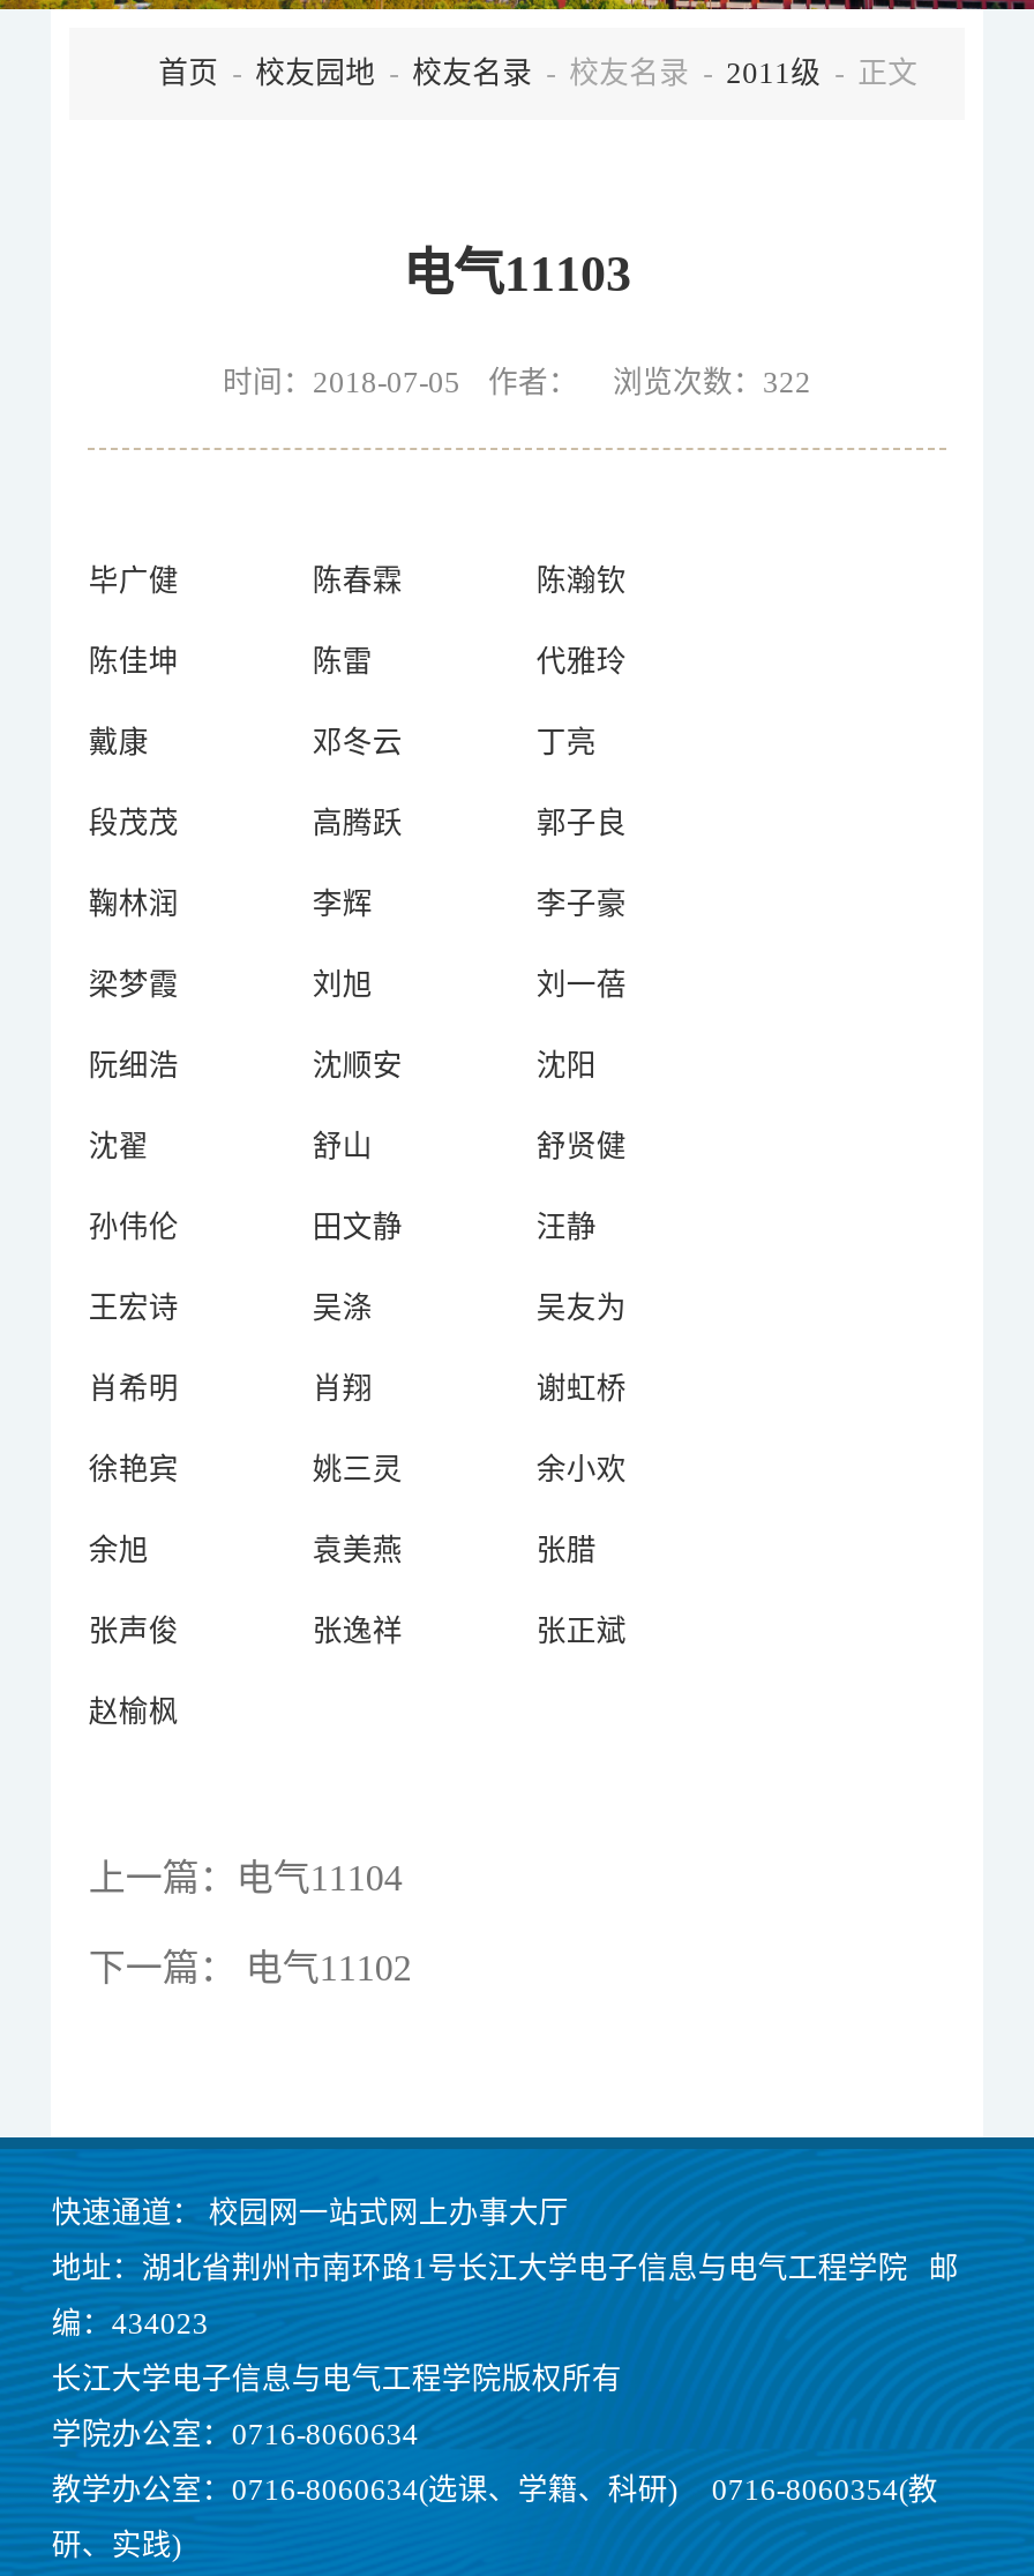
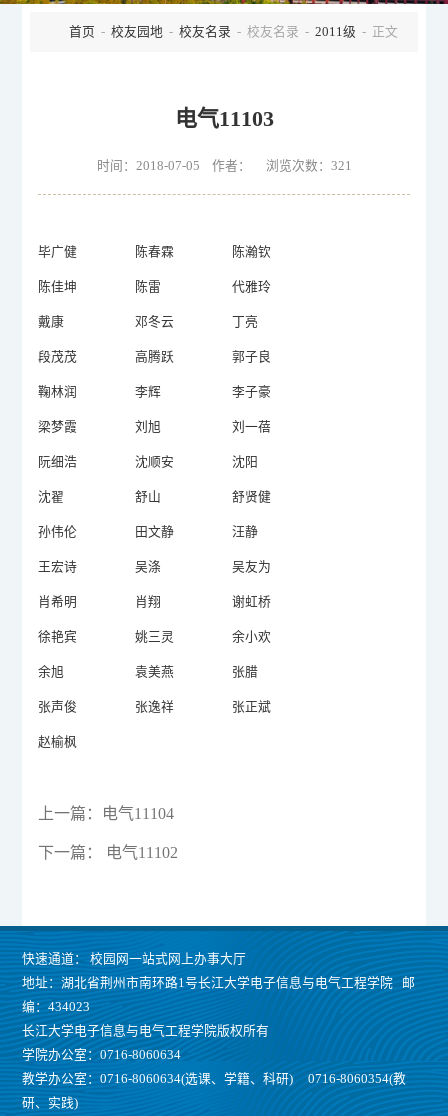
[223,367,811,399] 时间：2018-07-05 作者： 浏览次数：322 -> [96,159,351,173] 时间：2018-07-05 作者： 浏览次数：321

